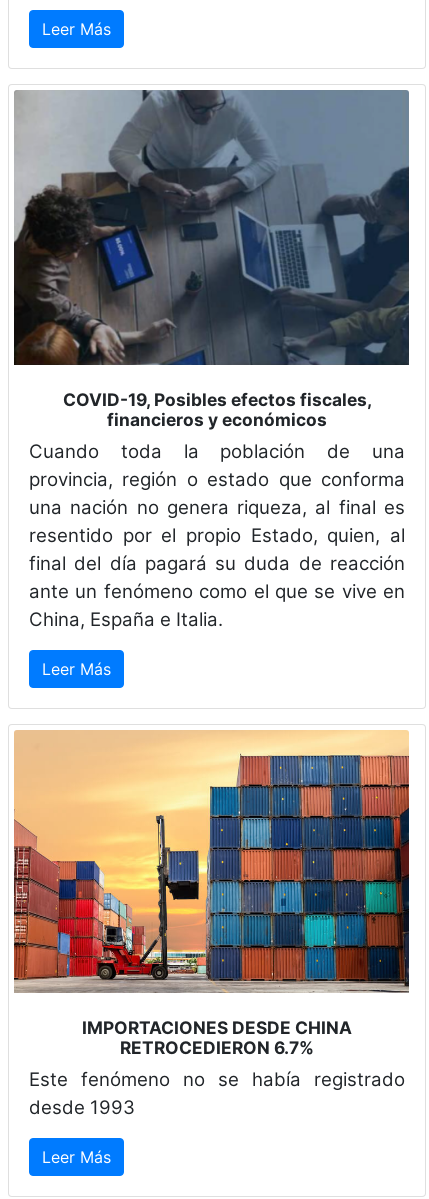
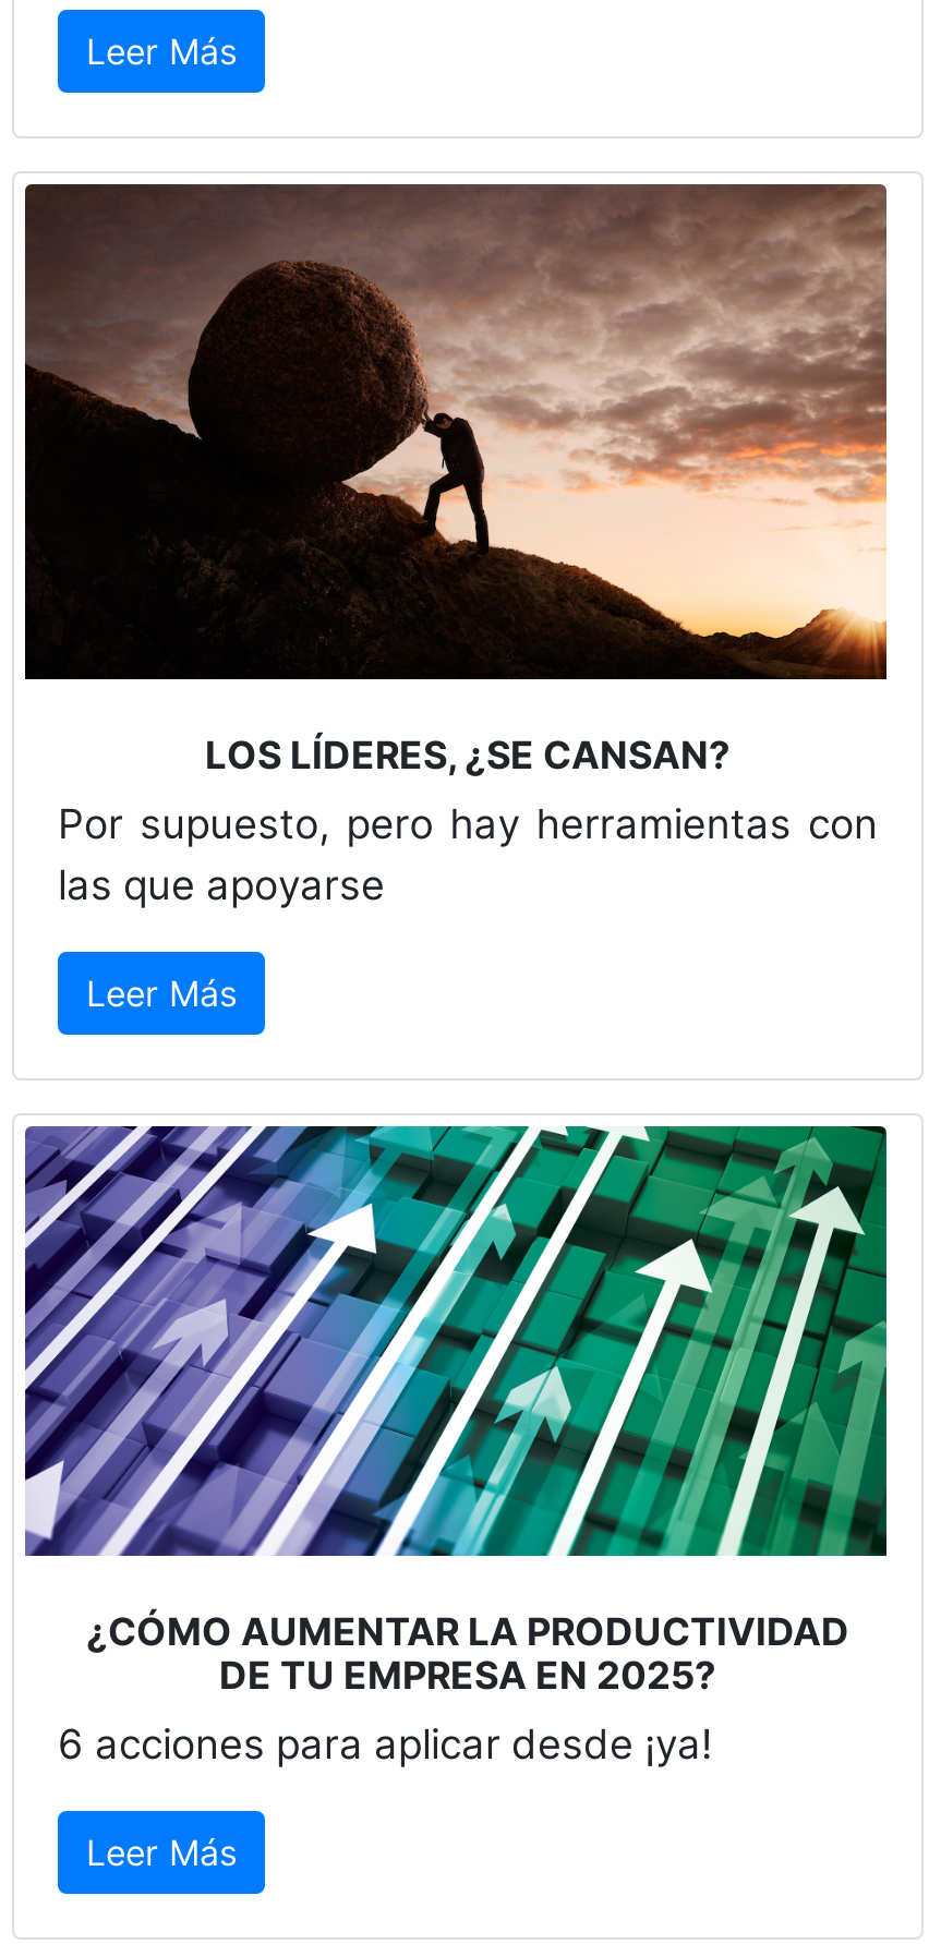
[13,89,410,364] [image] -> [23,182,889,511] [image]
[29,389,405,631] COVID-19, Posibles efectos fiscales, | financieros y económicos | Cuando toda la población de una | provincia, región o estado que conforma | una nación no genera riqueza, al final es | resentido por el propio Estado, quien, al | final del día pagará su duda de reacción | ante un fenómeno como el que se vive en | China, España e Italia. -> [58,730,878,909] LOS LÍDERES, ¿SE CANSAN? | Por supuesto, pero hay herramientas con | las que apoyarse
[13,730,410,1119] [image] | IMPORTACIONES DESDE CHINA | RETROCEDIERON 6.7% | Este fenómeno no se había registrado | desde 1993 -> [23,1124,889,1770] [image] | ¿CÓMO AUMENTAR LA PRODUCTIVIDAD | DE TU EMPRESA EN 2025? | 6 acciones para aplicar desde ¡ya!

